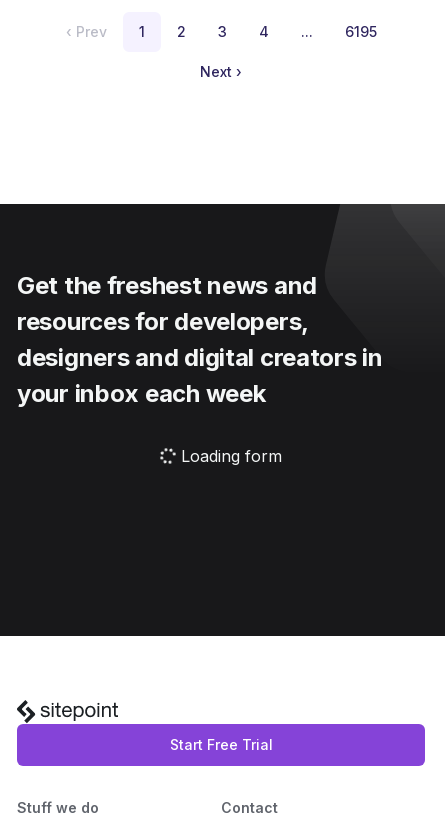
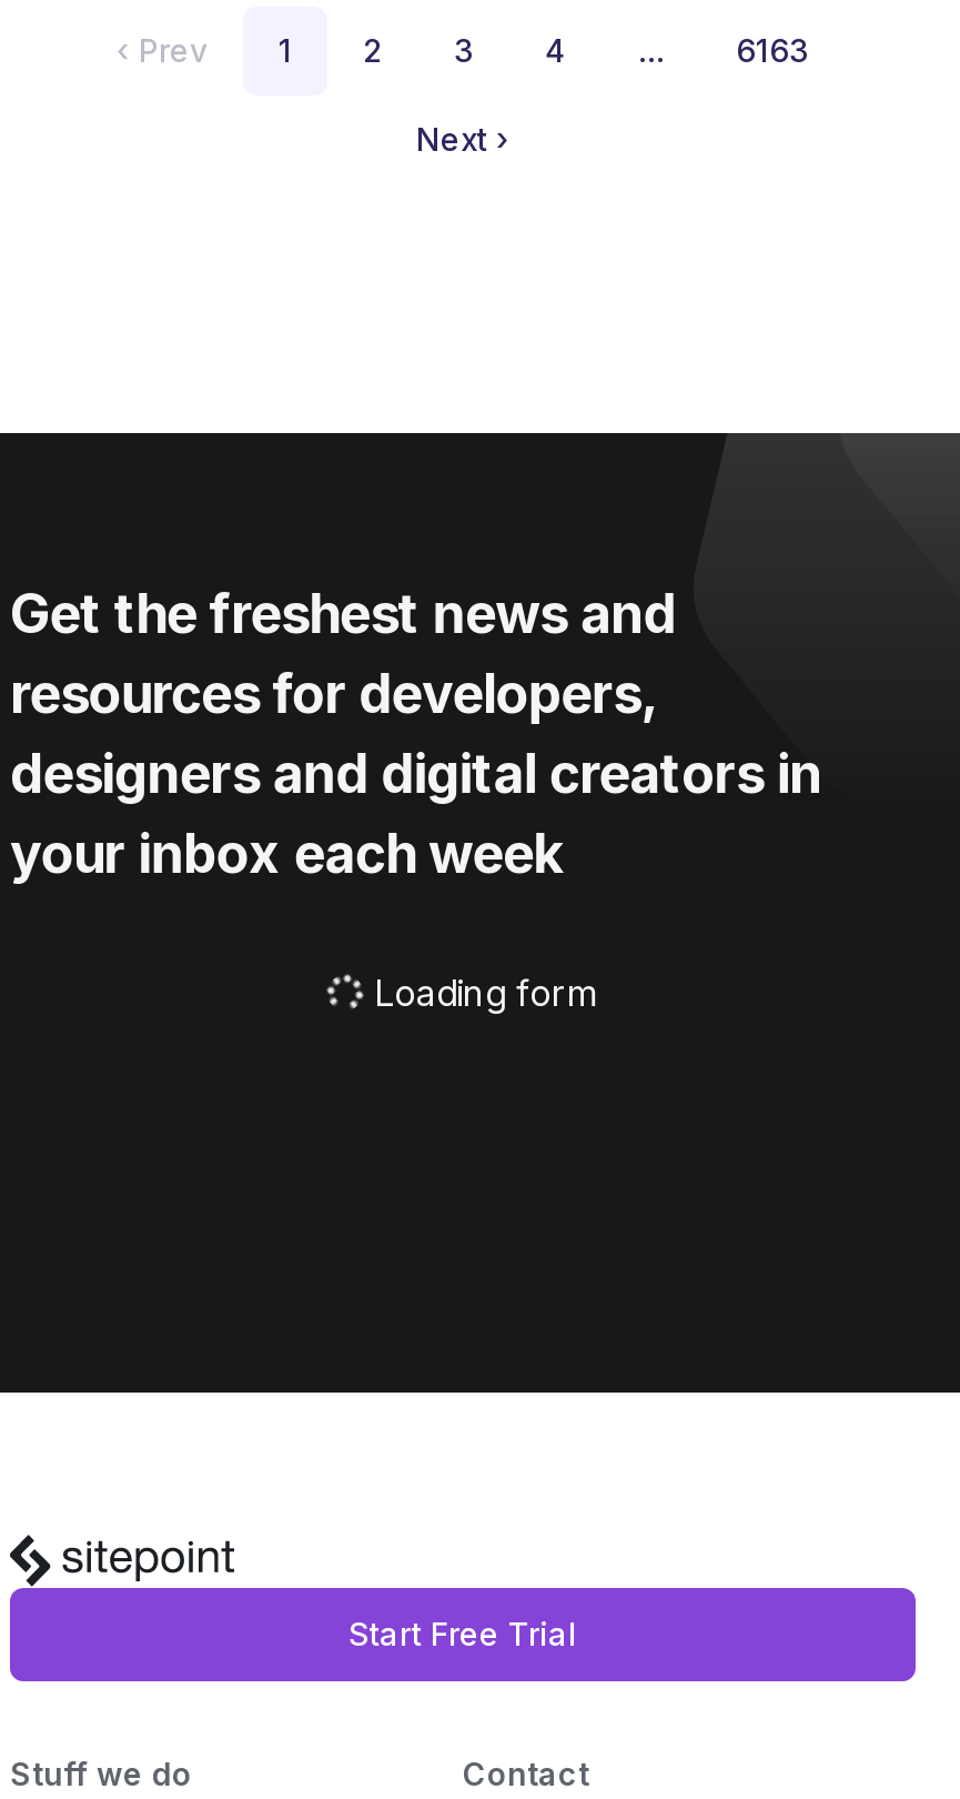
[344,23,376,40] 6195 -> [736,31,809,69] 6163

